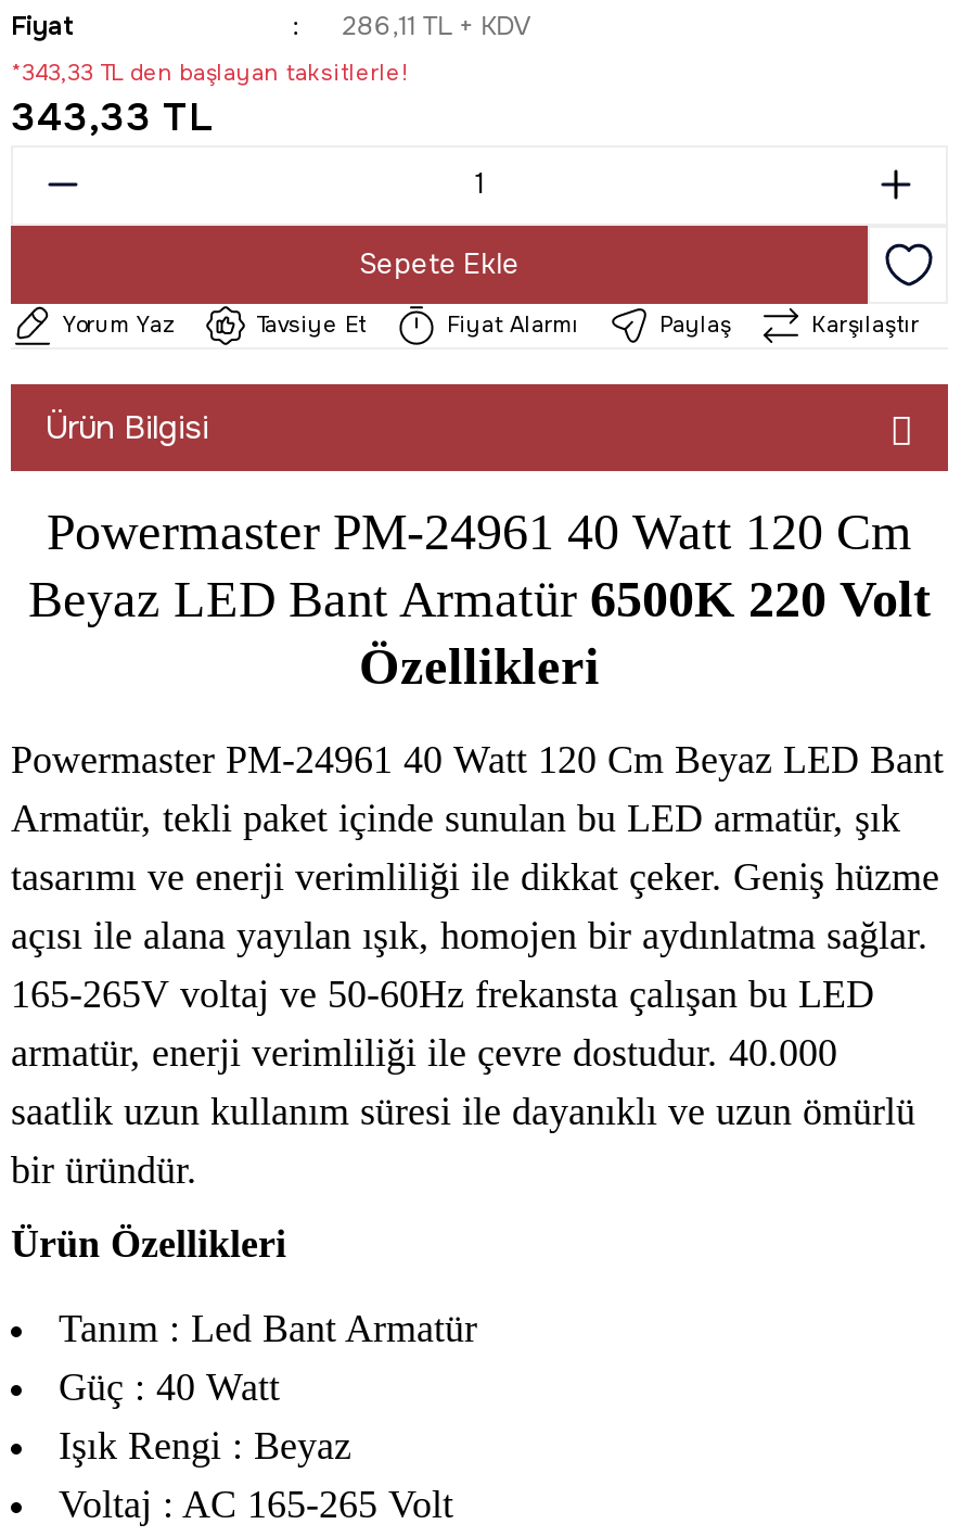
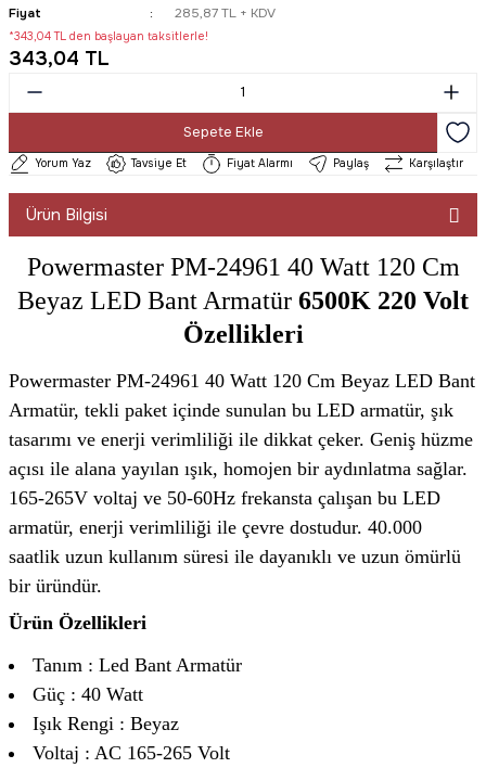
[342,9,531,43] 286,11 TL + KDV -> [174,4,275,22] 285,87 TL + KDV
[11,59,408,87] *343,33 TL den başlayan taksitlerle! -> [9,29,208,43] *343,04 TL den başlayan taksitlerle!
[11,93,213,141] 343,33 TL -> [9,47,110,71] 343,04 TL

